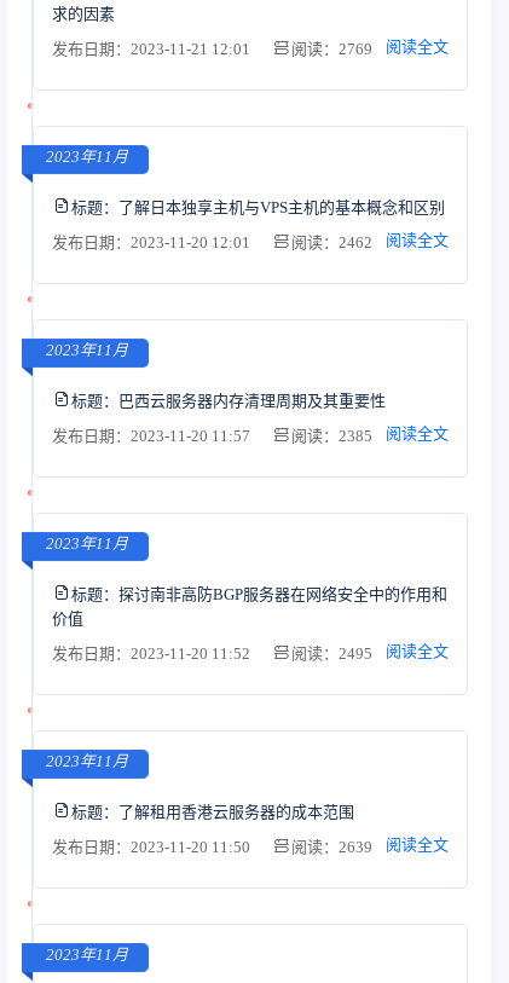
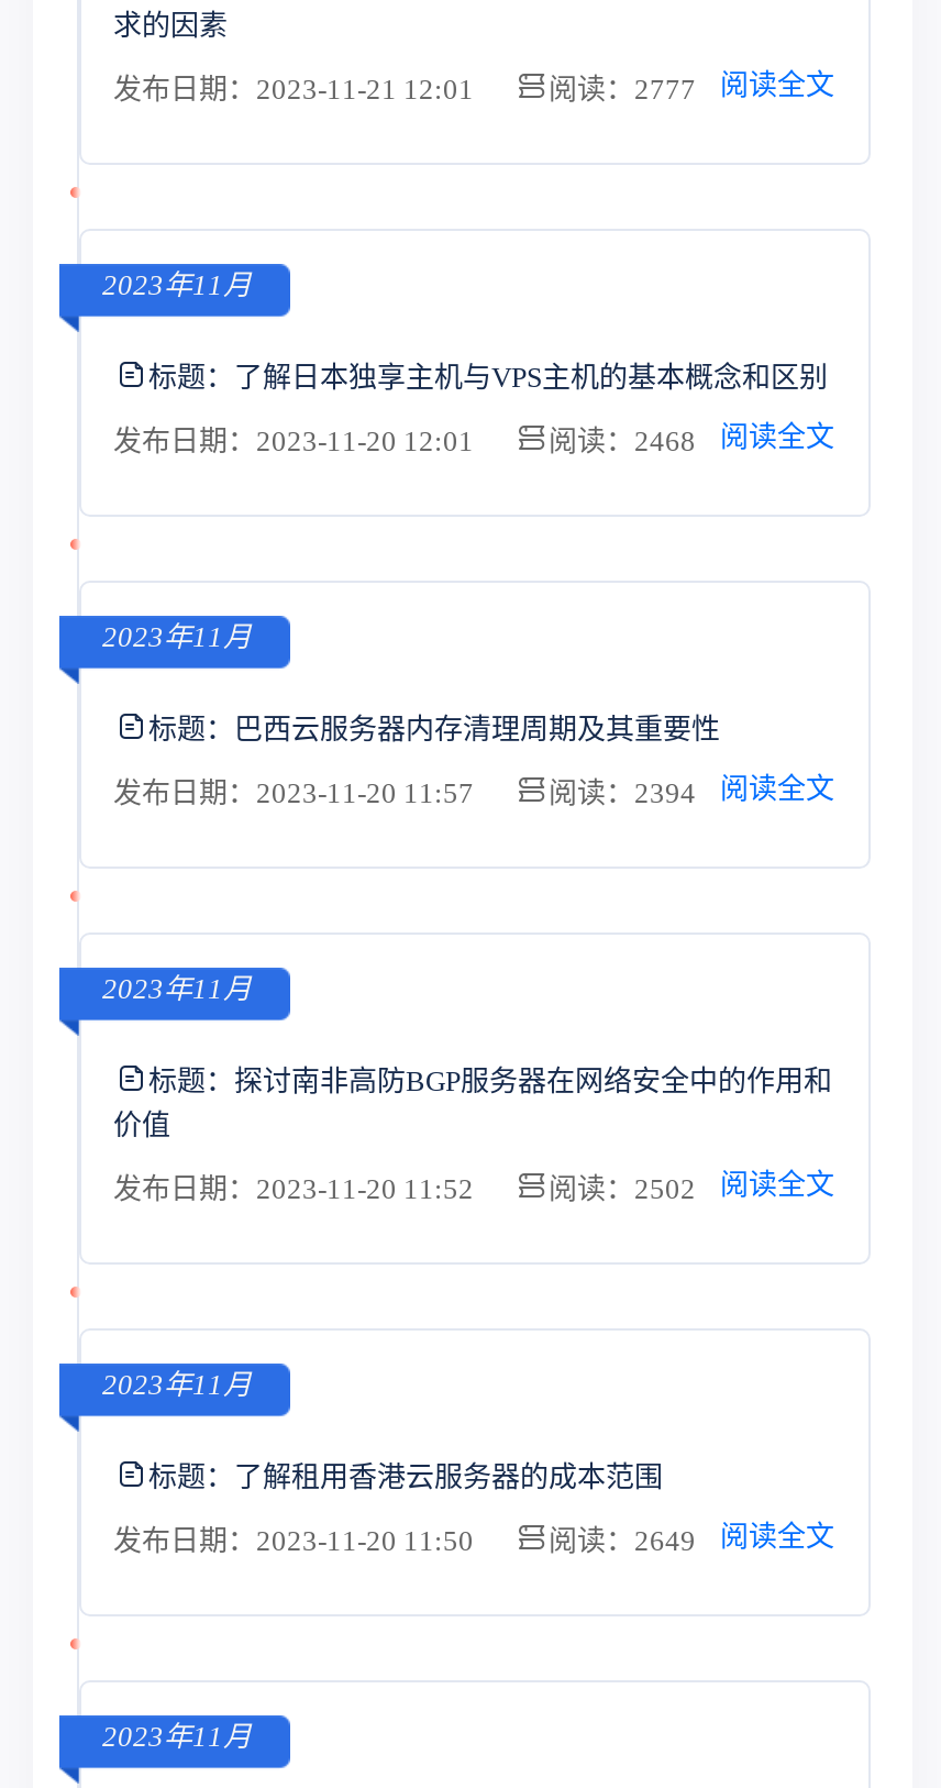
[291,37,448,58] 阅读：2769 阅读全文 -> [549,68,834,106] 阅读：2777 阅读全文
[291,231,448,251] 阅读：2462 阅读全文 -> [549,420,834,457] 阅读：2468 阅读全文
[291,424,448,445] 阅读：2385 阅读全文 -> [549,772,834,809] 阅读：2394 阅读全文
[291,642,448,663] 阅读：2495 阅读全文 -> [549,1168,834,1205] 阅读：2502 阅读全文
[291,835,448,856] 阅读：2639 阅读全文 -> [549,1520,834,1557] 阅读：2649 阅读全文

